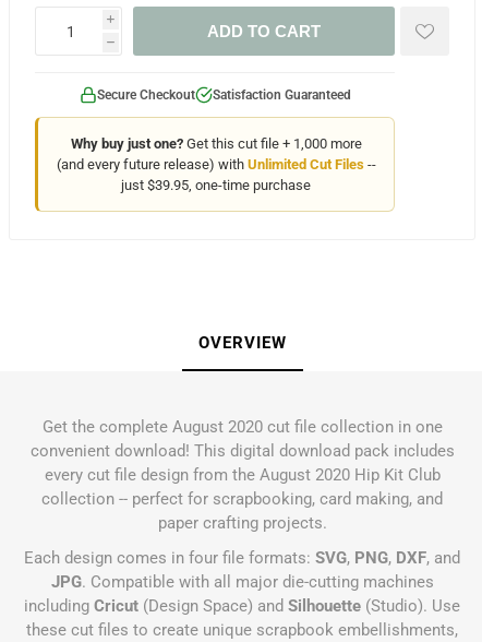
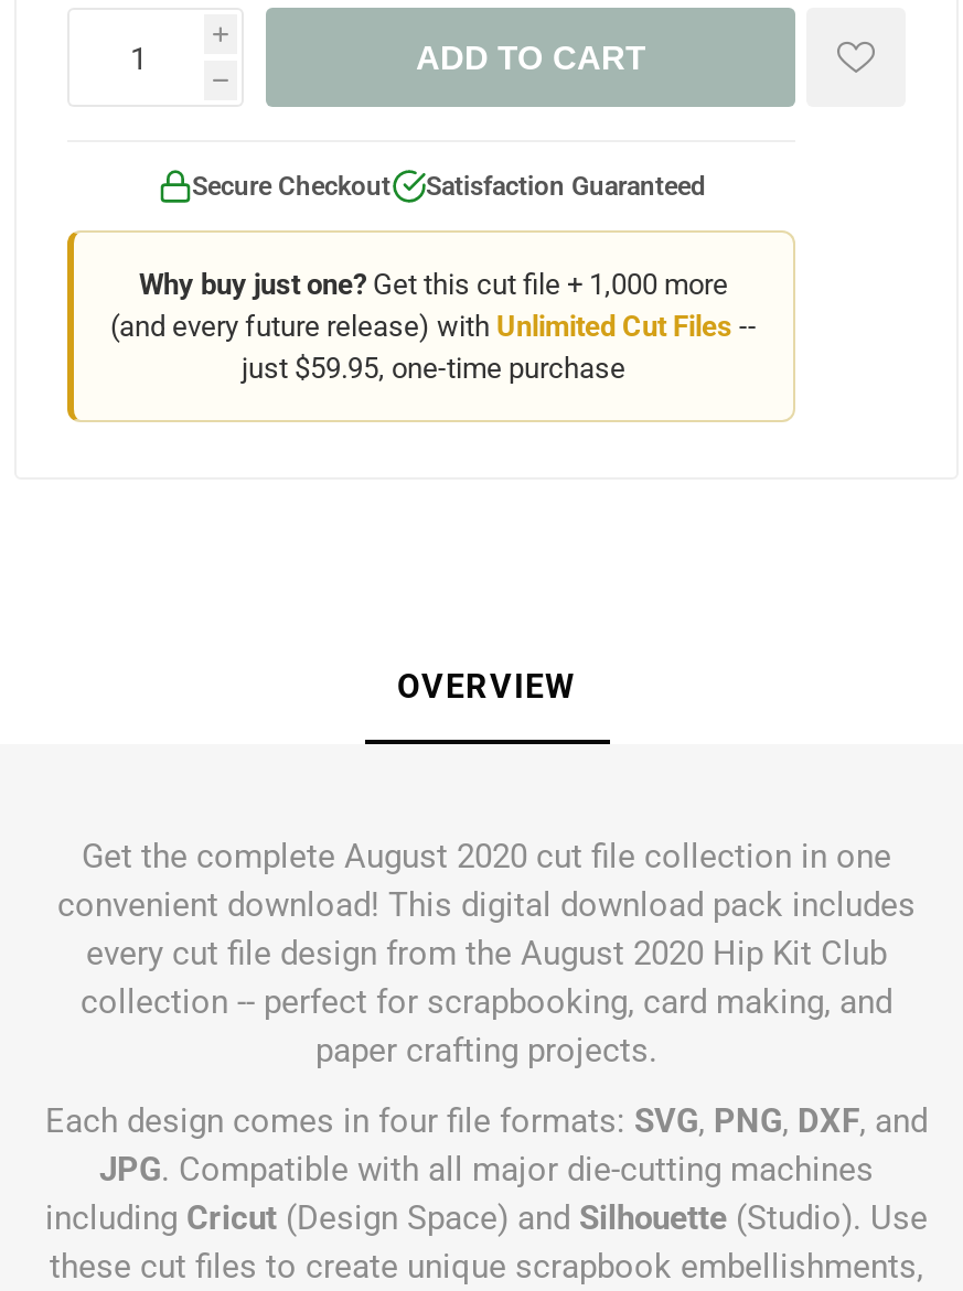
[121,177,311,193] just $39.95, one-time purchase -> [242,352,625,385] just $59.95, one-time purchase

